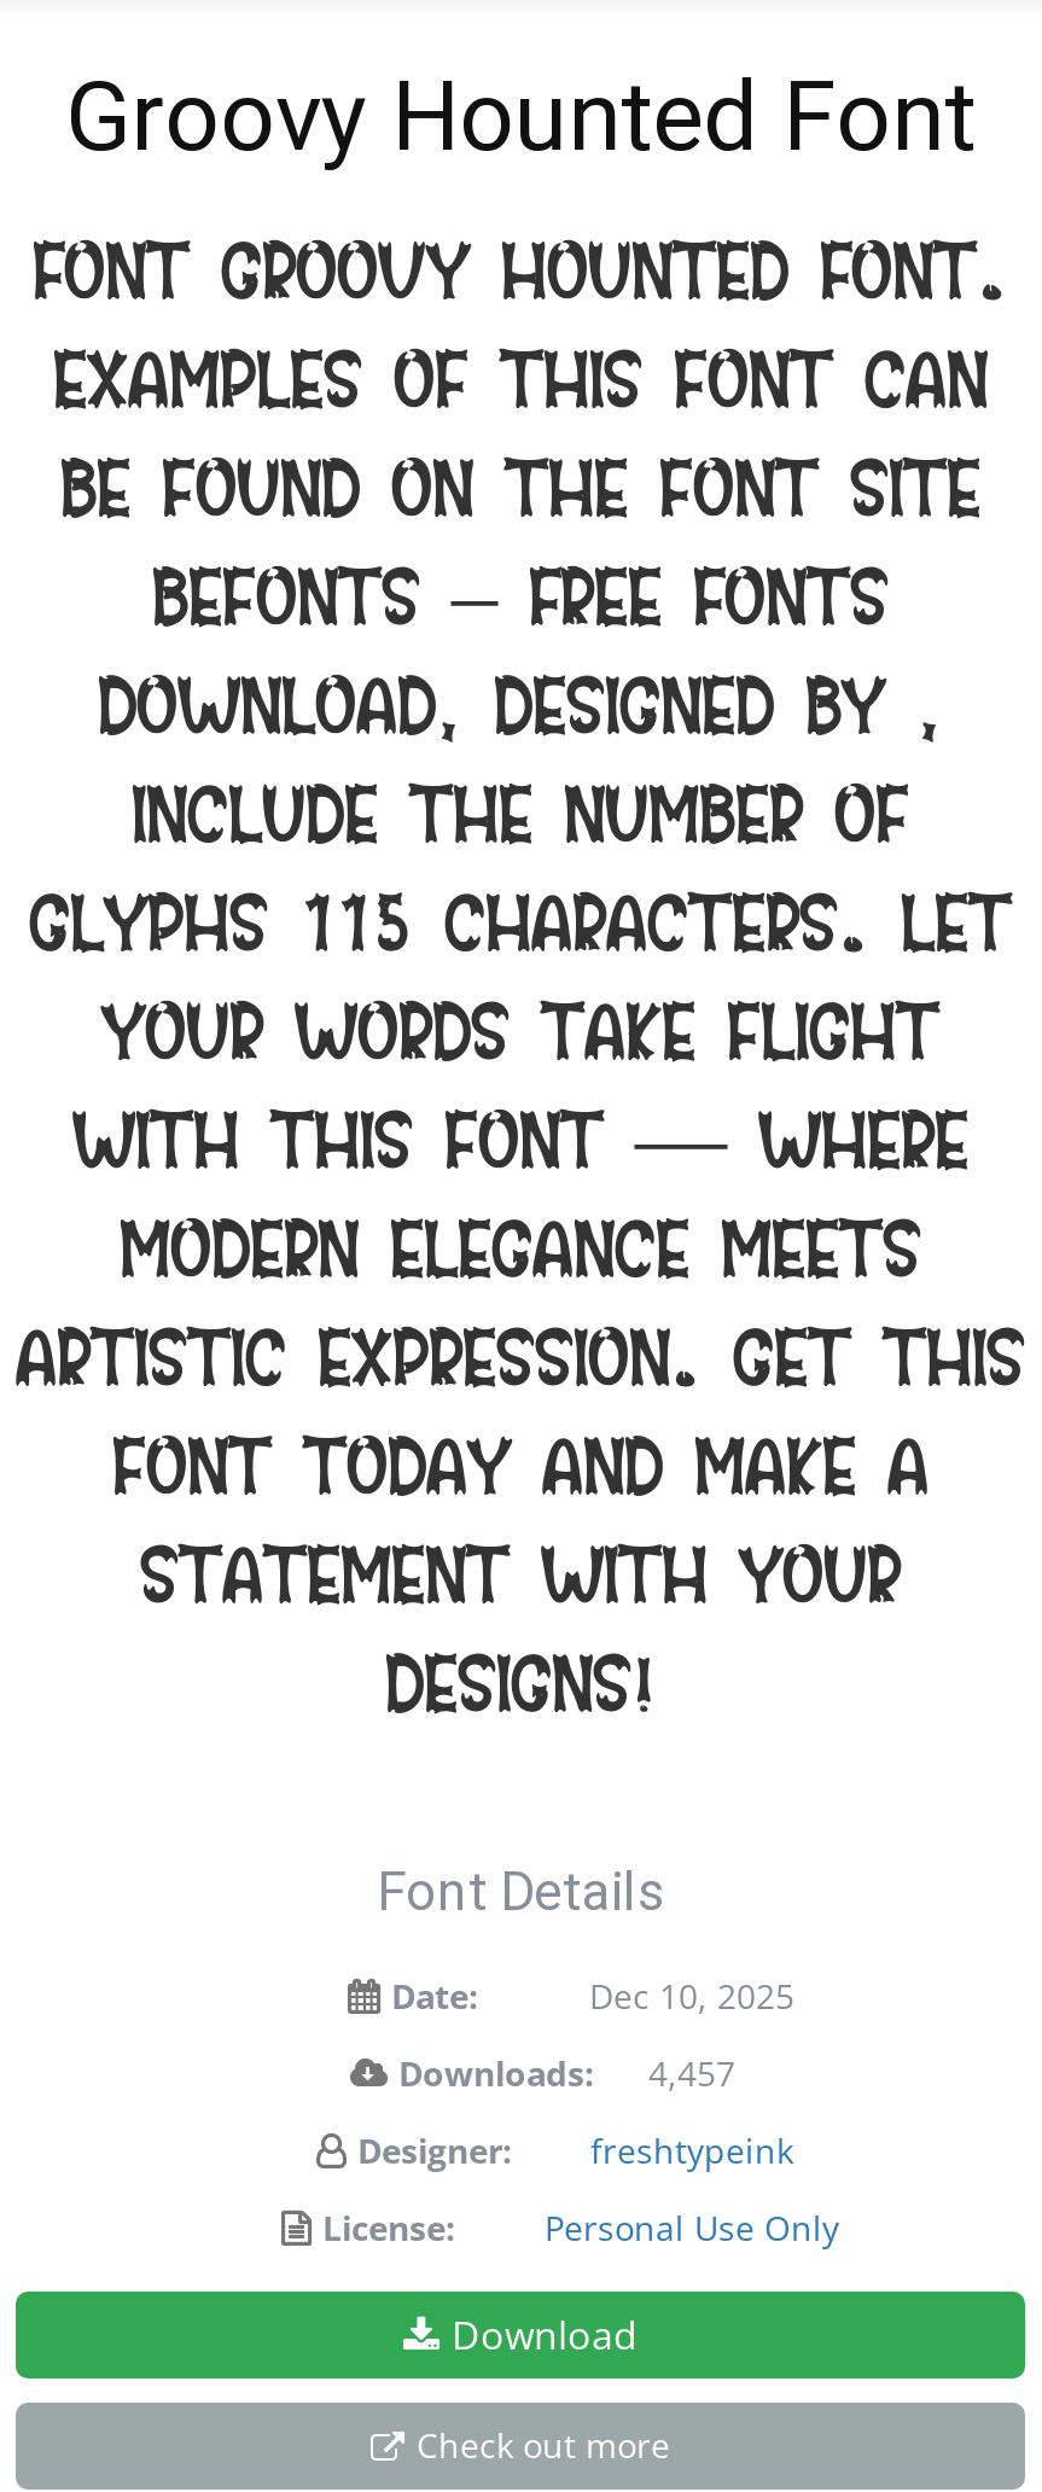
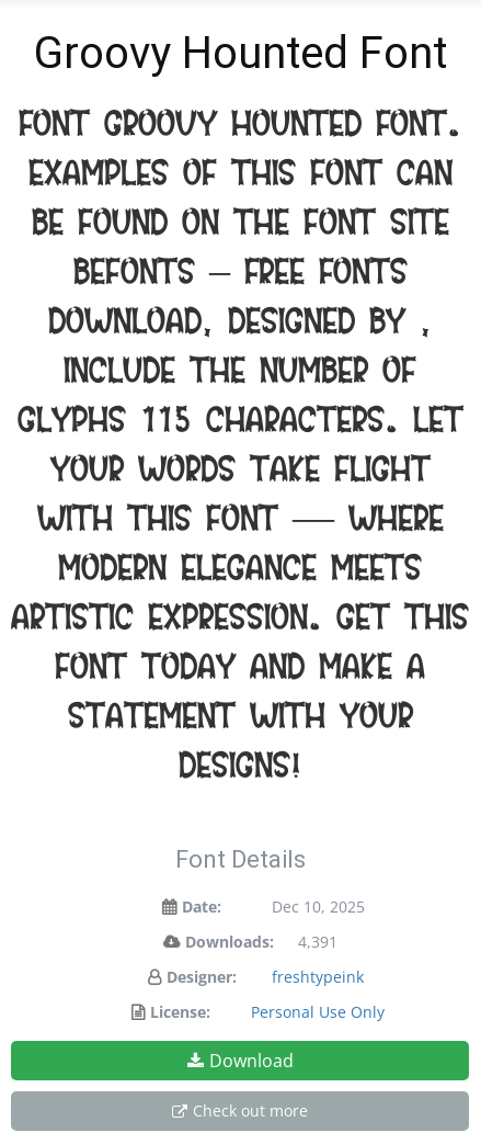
[398,2050,735,2096] Downloads: 4,457 -> [185,931,337,952] Downloads: 4,391

